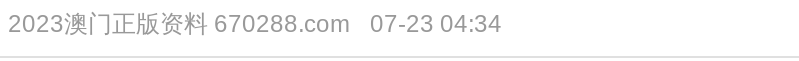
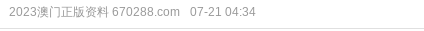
[8,10,502,38] 2023澳门正版资料 670288.com 07-23 04:34 -> [9,5,256,19] 2023澳门正版资料 670288.com 07-21 04:34

